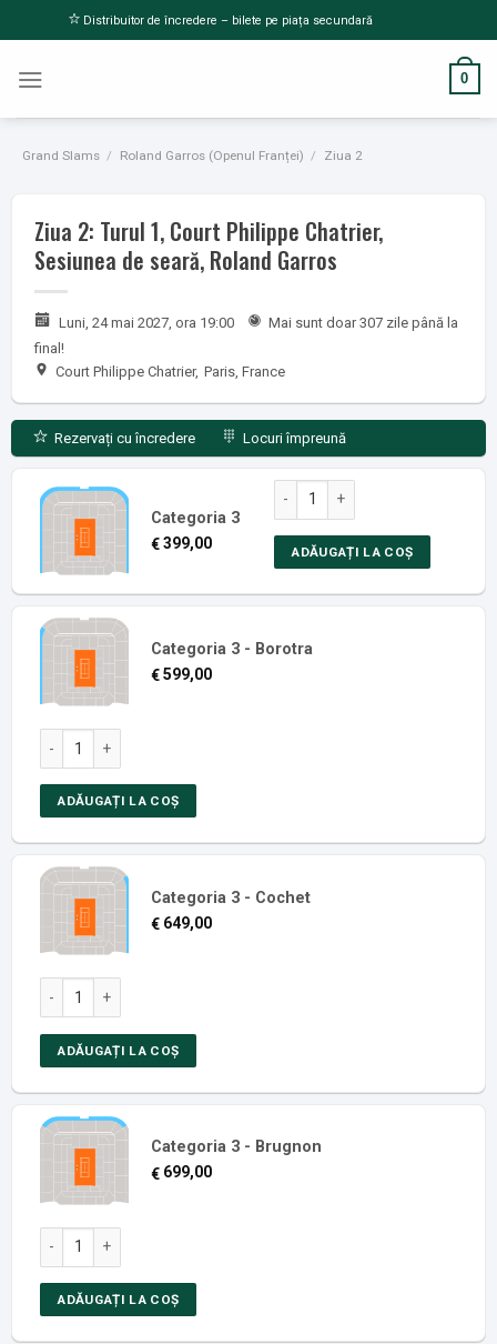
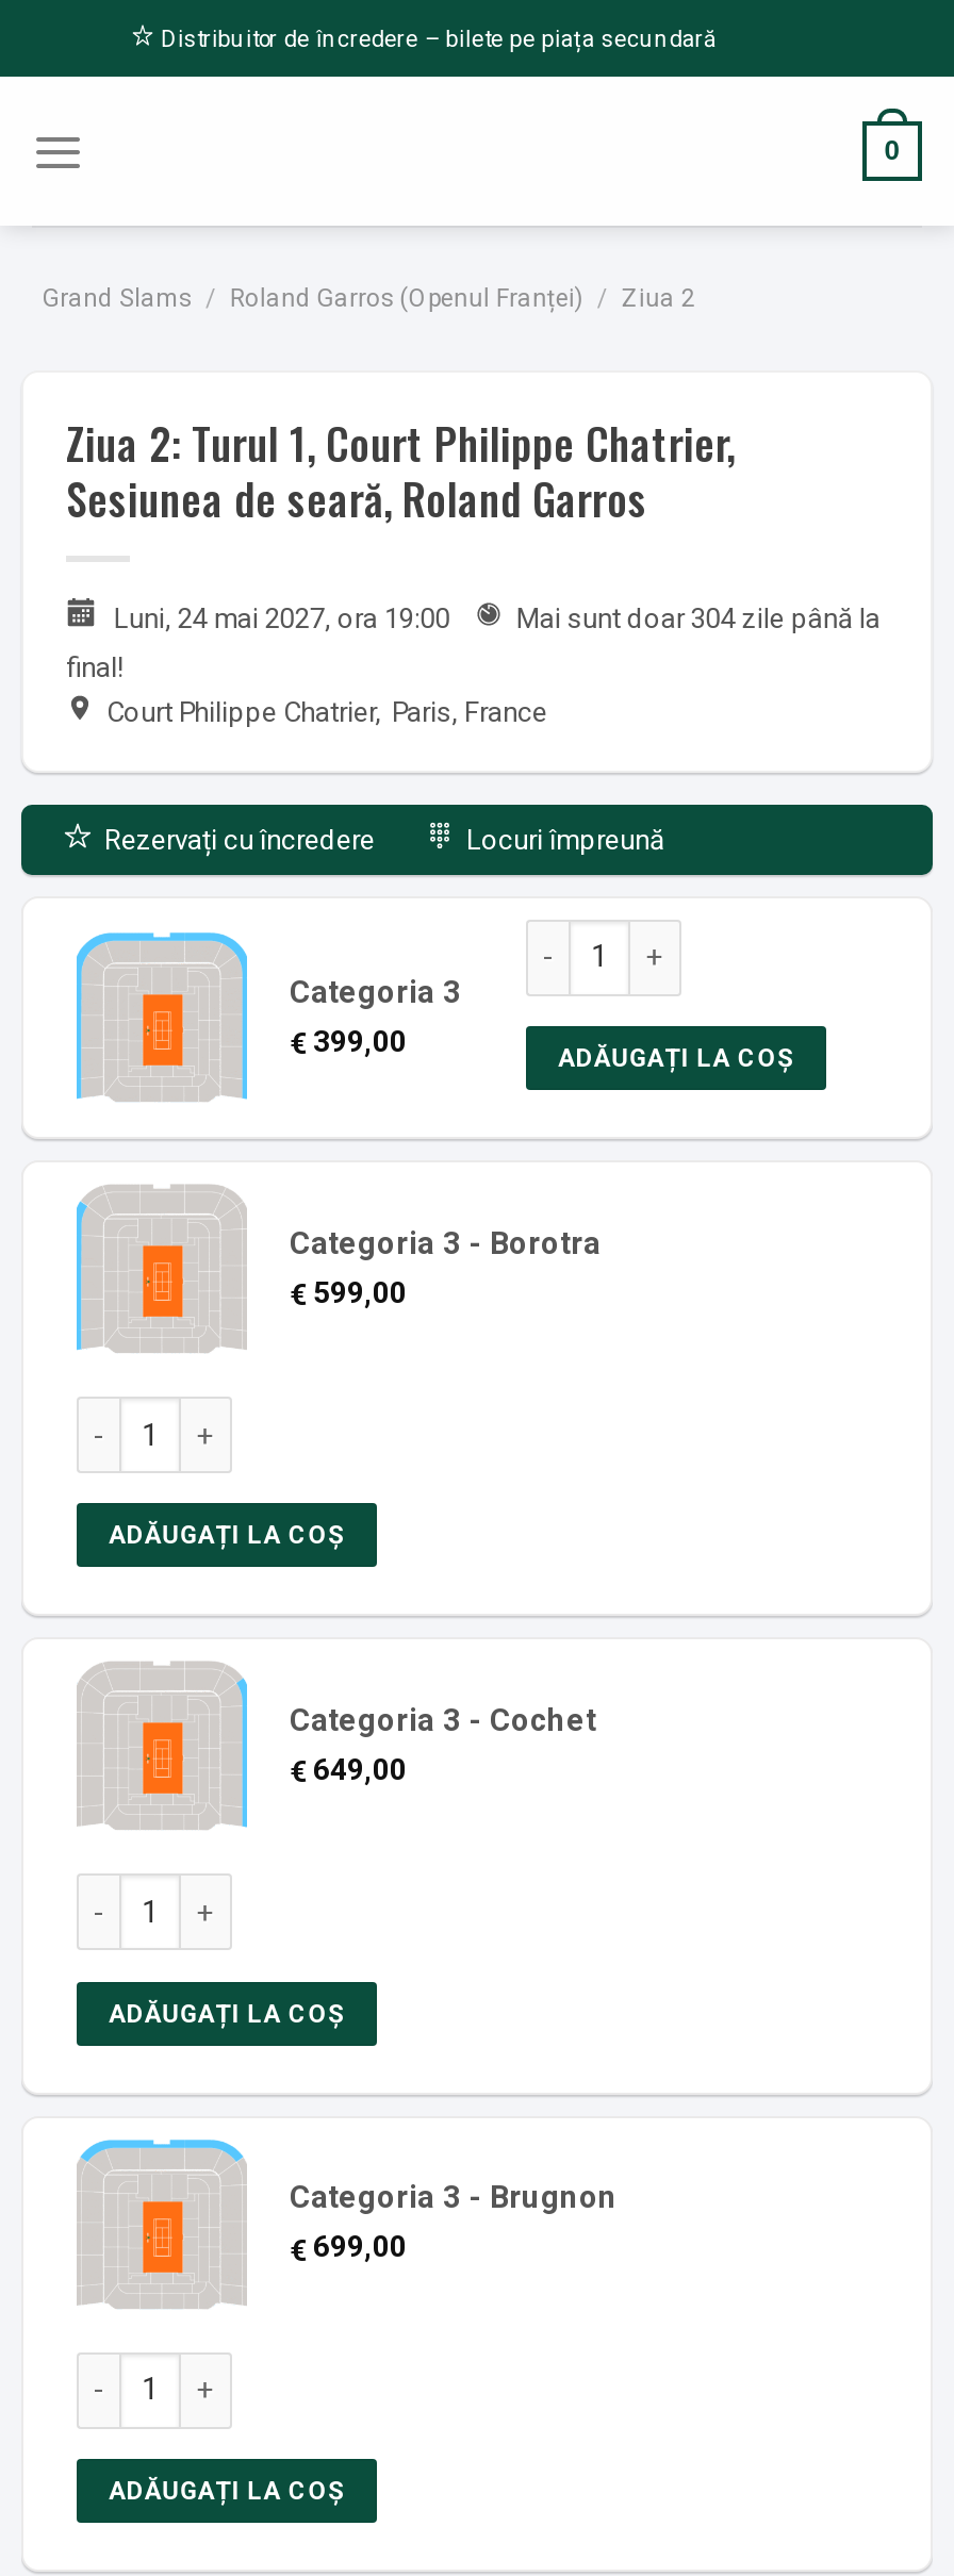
[262,314,459,331] Mai sunt doar 307 zile până la -> [503,602,880,634] Mai sunt doar 304 zile până la

